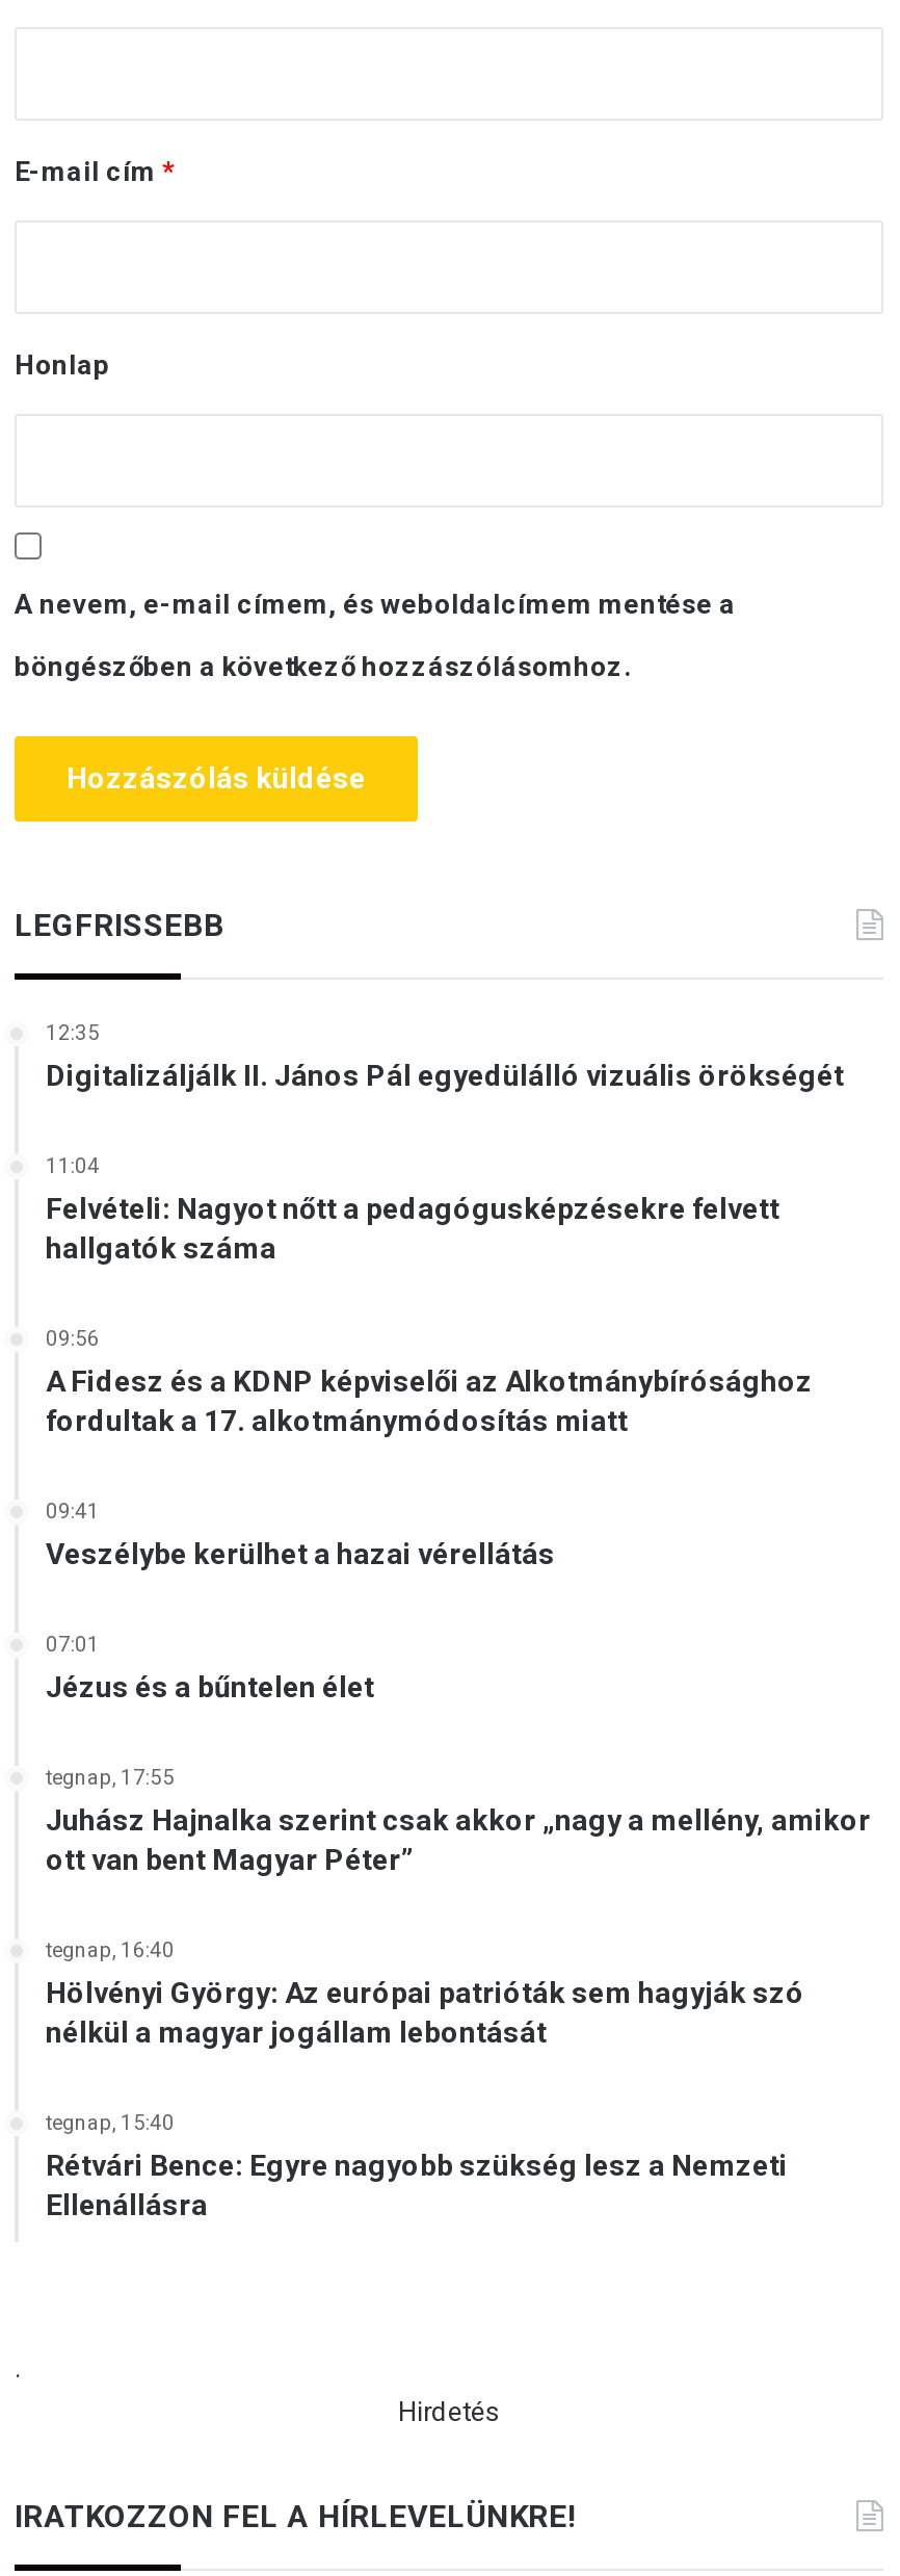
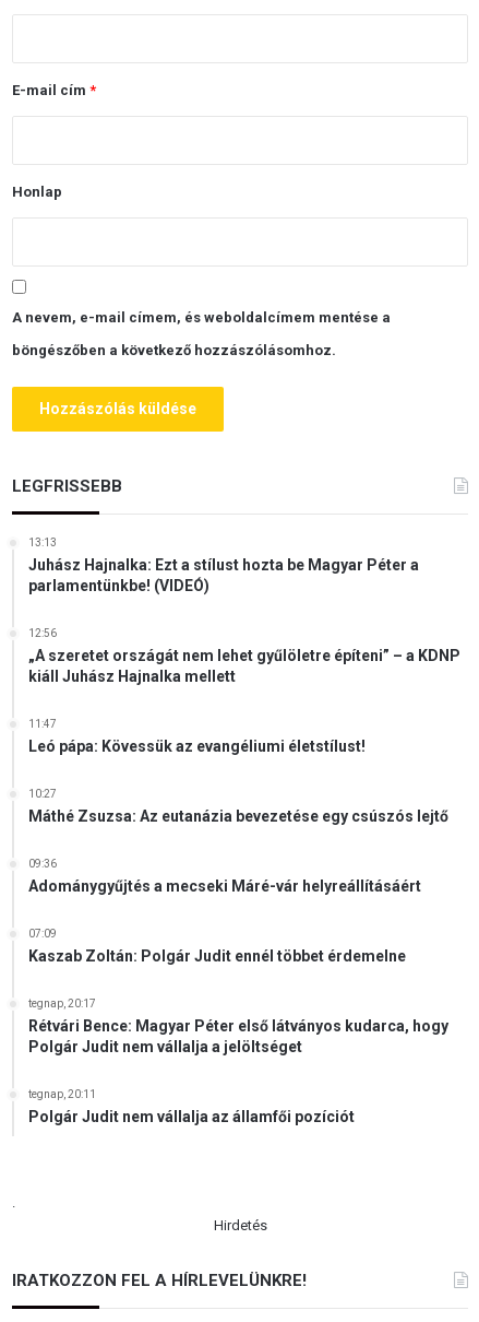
[46,1021,844,1091] 12:35 | Digitalizáljálk II. János Pál egyedülálló vizuális örökségét -> [28,536,419,594] 13:13 | Juhász Hajnalka: Ezt a stílust hozta be Magyar Péter a | parlamentünkbe! (VIDEÓ)
[46,1154,779,1264] 11:04 | Felvételi: Nagyot nőtt a pedagógusképzésekre felvett | hallgatók száma -> [28,627,460,685] 12:56 | „A szeretet országát nem lehet gyűlöletre építeni” – a KDNP | kiáll Juhász Hajnalka mellett
[46,1326,813,1437] 09:56 | A Fidesz és a KDNP képviselői az Alkotmánybírósághoz | fordultak a 17. alkotmánymódosítás miatt -> [28,717,366,755] 11:47 | Leó pápa: Kövessük az evangéliumi életstílust!
[46,1499,555,1570] 09:41 | Veszélybe kerülhet a hazai vérellátás -> [28,787,448,825] 10:27 | Máthé Zsuzsa: Az eutanázia bevezetése egy csúszós lejtő
[46,1632,374,1703] 07:01 | Jézus és a bűntelen élet -> [28,857,421,894] 09:36 | Adománygyűjtés a mecseki Máré-vár helyreállításáért
[46,1765,871,1875] tegnap, 17:55 | Juhász Hajnalka szerint csak akkor „nagy a mellény, amikor | ott van bent Magyar Péter” -> [28,927,406,964] 07:09 | Kaszab Zoltán: Polgár Judit ennél többet érdemelne
[46,1938,804,2048] tegnap, 16:40 | Hölvényi György: Az európai patrióták sem hagyják szó | nélkül a magyar jogállam lebontását -> [28,997,448,1055] tegnap, 20:17 | Rétvári Bence: Magyar Péter első látványos kudarca, hogy | Polgár Judit nem vállalja a jelöltséget
[46,2111,788,2221] tegnap, 15:40 | Rétvári Bence: Egyre nagyobb szükség lesz a Nemzeti | Ellenállásra -> [28,1088,355,1125] tegnap, 20:11 | Polgár Judit nem vállalja az államfői pozíciót

